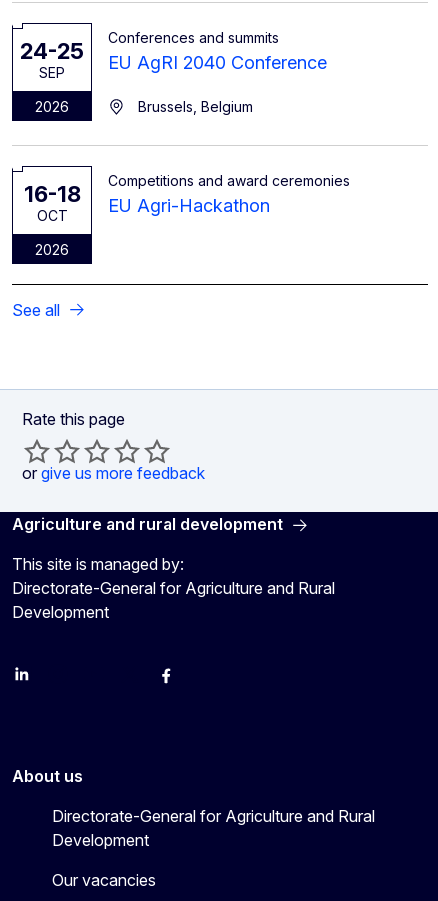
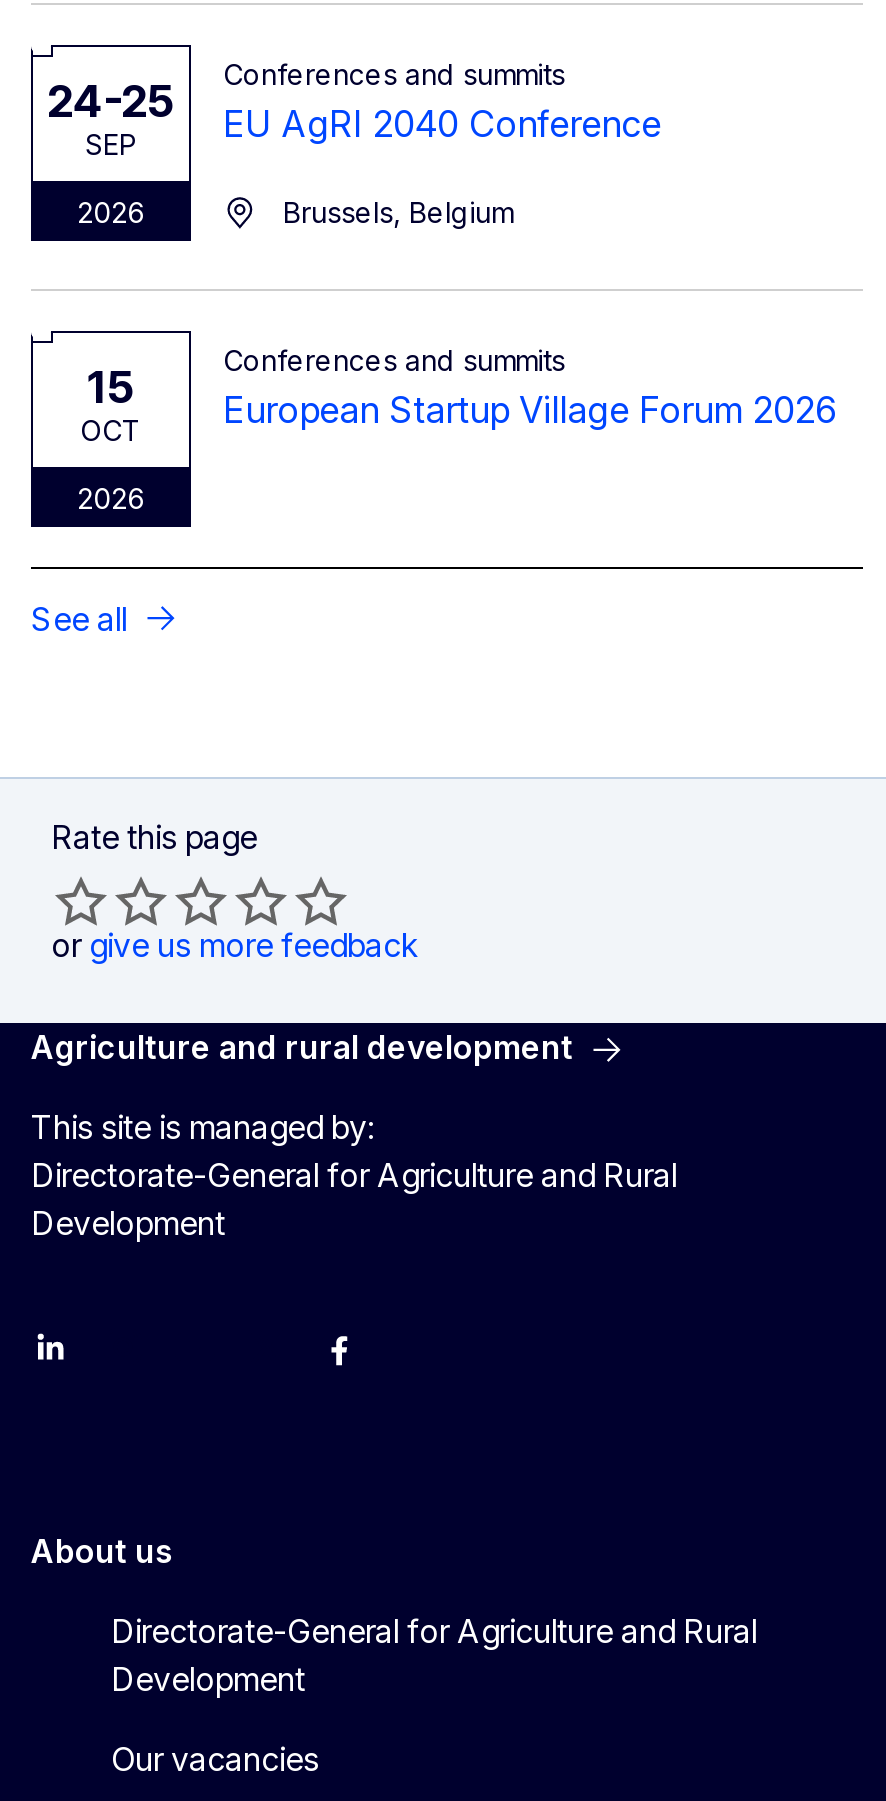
[108,172,350,216] Competitions and award ceremonies | EU Agri-Hackathon -> [223,343,837,431] Conferences and summits | European Startup Village Forum 2026
[23,181,80,207] 16-18 -> [87,361,135,413] 15

